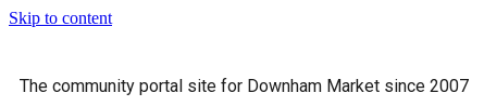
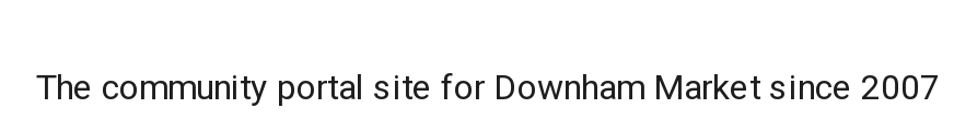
[9,9,112,27] Skip to content -> none

